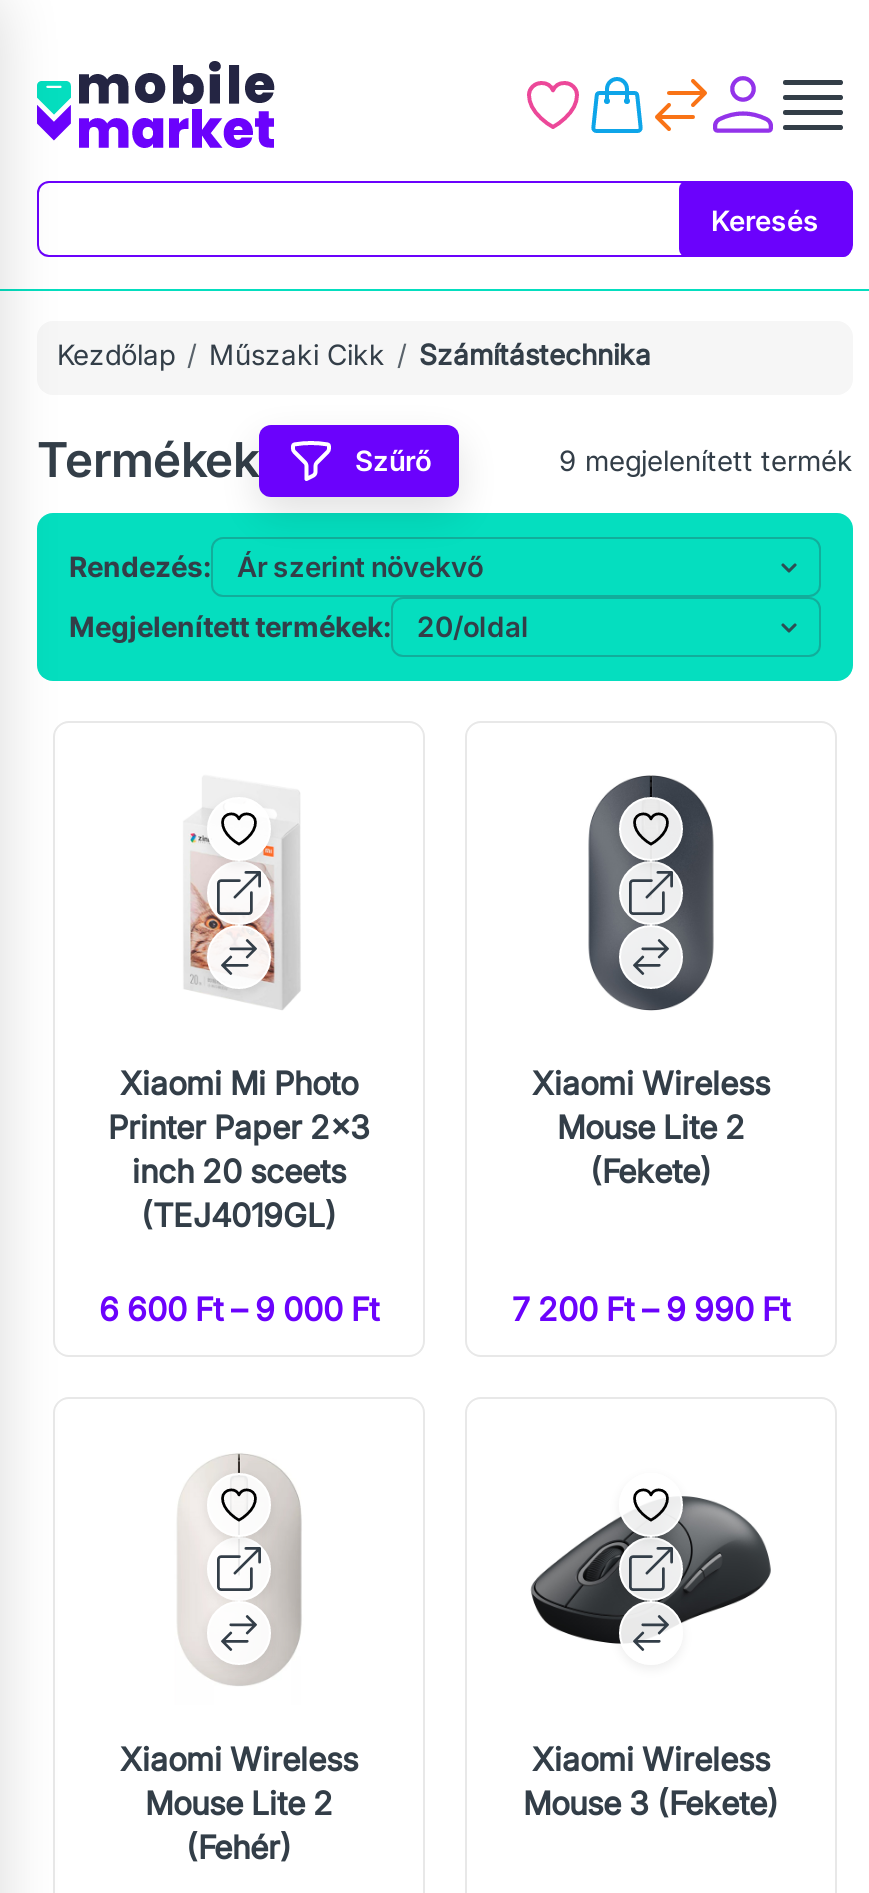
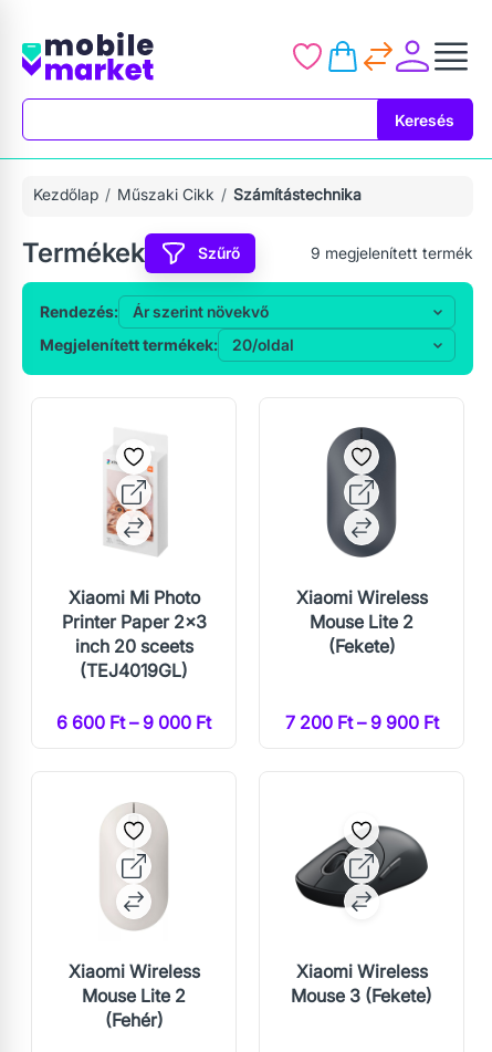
[512,1288,790,1328] 7 200 Ft – 9 990 Ft -> [285,711,438,733] 7 200 Ft – 9 900 Ft

